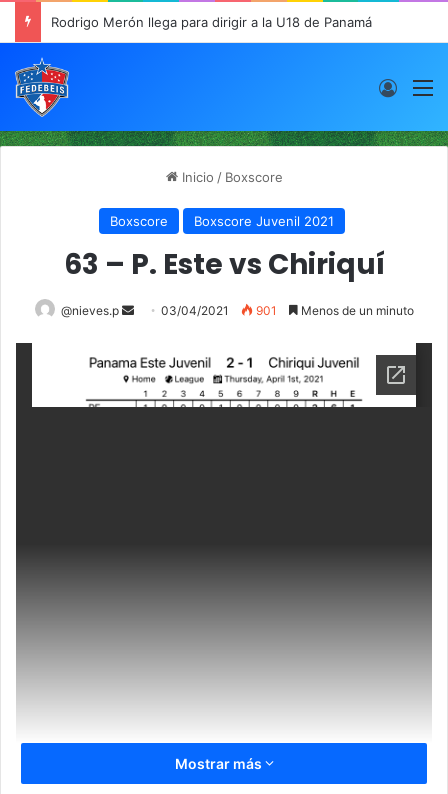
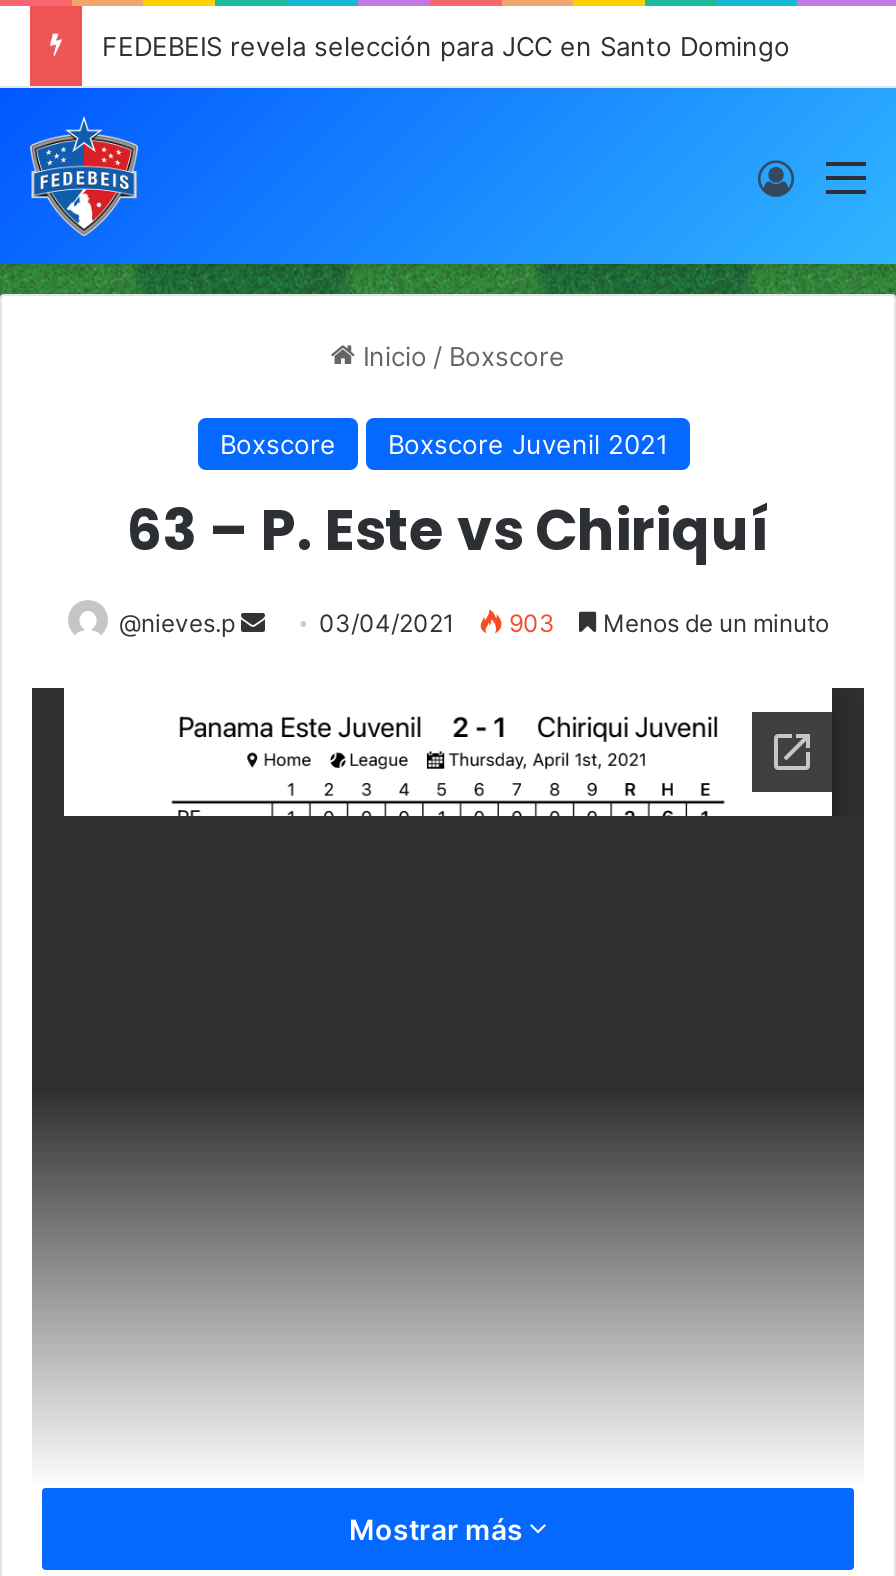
[51,14,372,30] Rodrigo Merón llega para dirigir a la U18 de Panamá -> [102,30,790,62] FEDEBEIS revela selección para JCC en Santo Domingo
[252,303,276,318] 901 -> [503,608,555,638] 903

